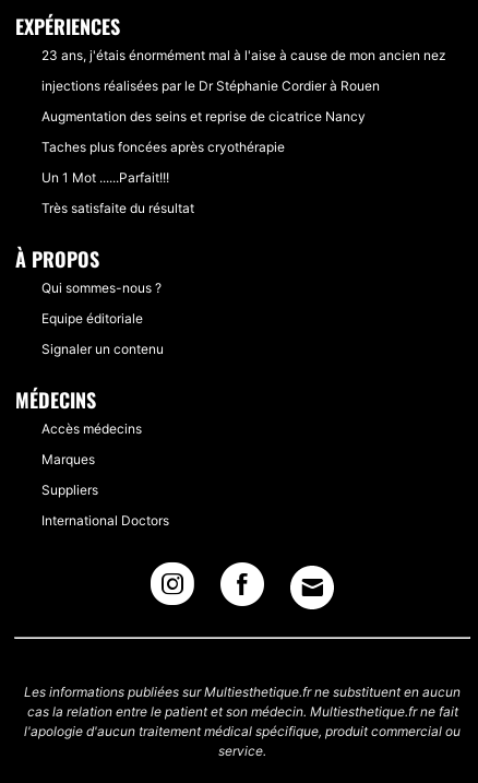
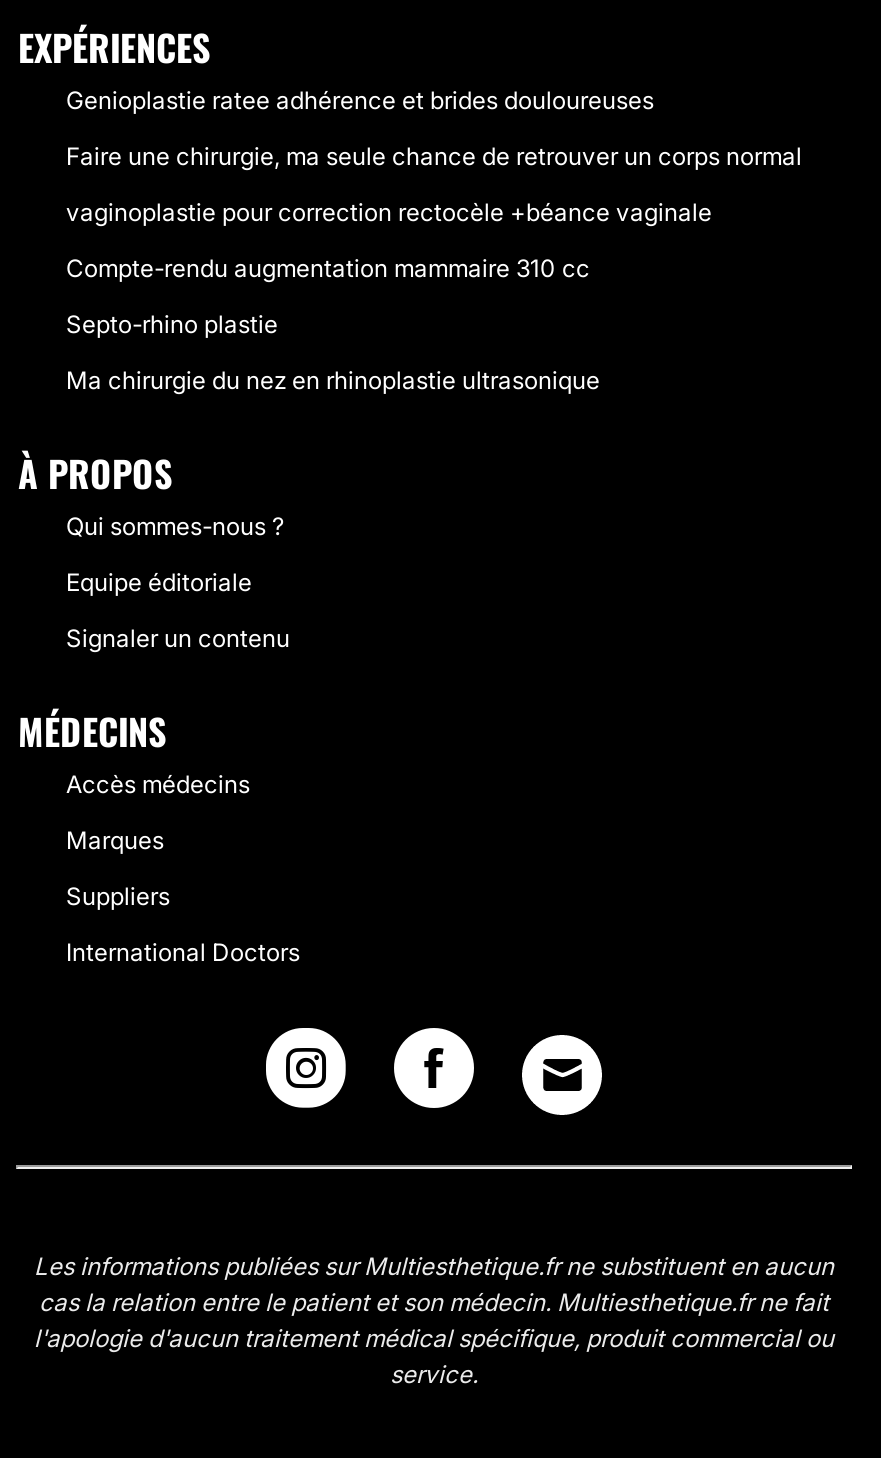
[41,47,446,63] 23 ans, j'étais énormément mal à l'aise à cause de mon ancien nez -> [66,85,654,115] Genioplastie ratee adhérence et brides douloureuses
[41,78,380,94] injections réalisées par le Dr Stéphanie Cordier à Rouen -> [66,141,802,171] Faire une chirurgie, ma seule chance de retrouver un corps normal
[41,108,366,124] Augmentation des seins et reprise de cicatrice Nancy -> [66,197,712,227] vaginoplastie pour correction rectocèle +béance vaginale
[41,139,285,155] Taches plus foncées après cryothérapie -> [66,253,590,283] Compte-rendu augmentation mammaire 310 cc
[41,169,169,186] Un 1 Mot ......Parfait!!! -> [66,309,278,339] Septo-rhino plastie
[41,200,194,216] Très satisfaite du résultat -> [66,365,600,395] Ma chirurgie du nez en rhinoplastie ultrasonique

